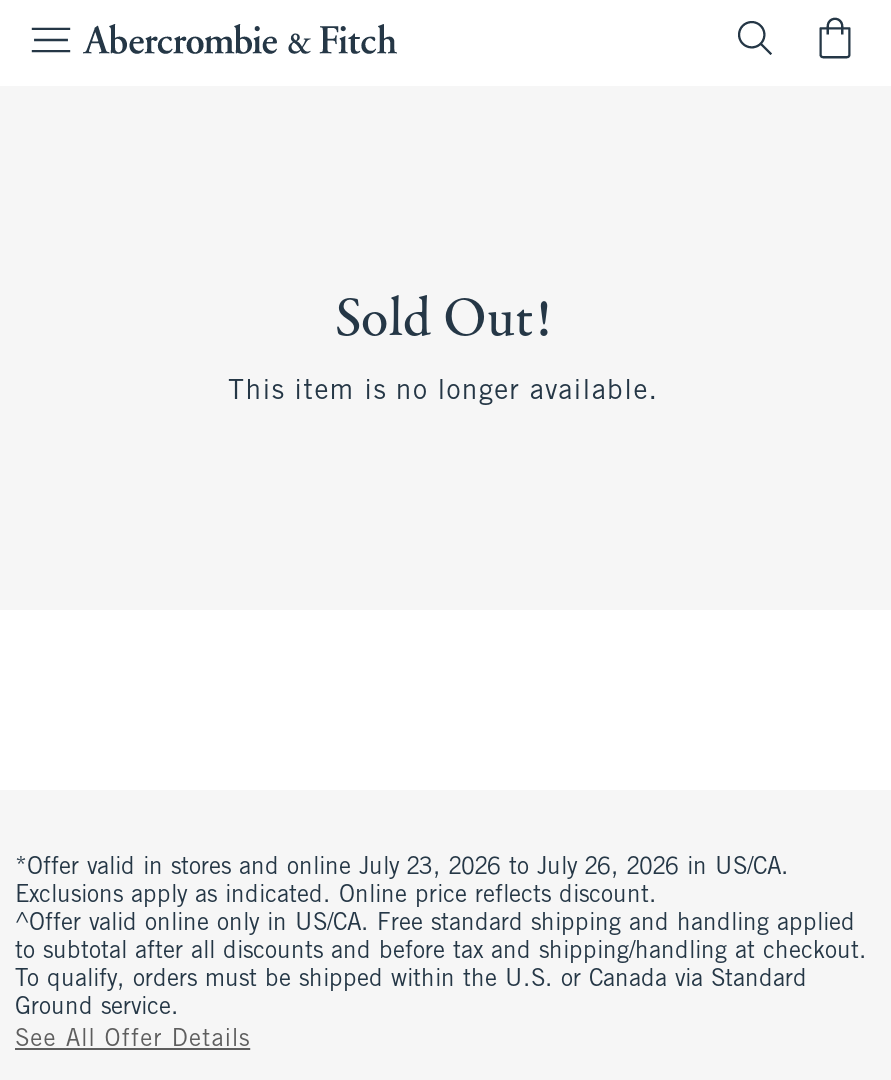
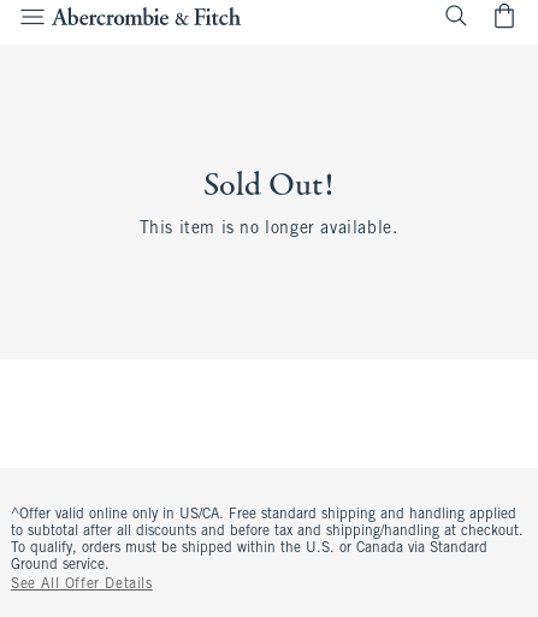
[15,856,789,908] *Offer valid in stores and online July 23, 2026 to July 26, 2026 in US/CA. | Exclusions apply as indicated. Online price reflects discount. -> none

